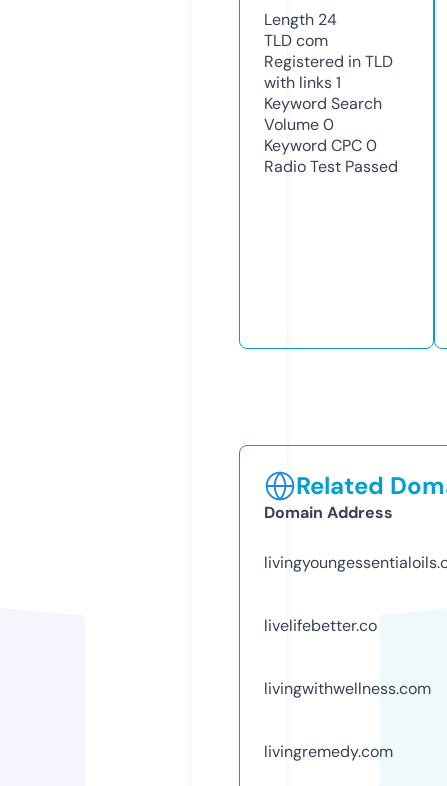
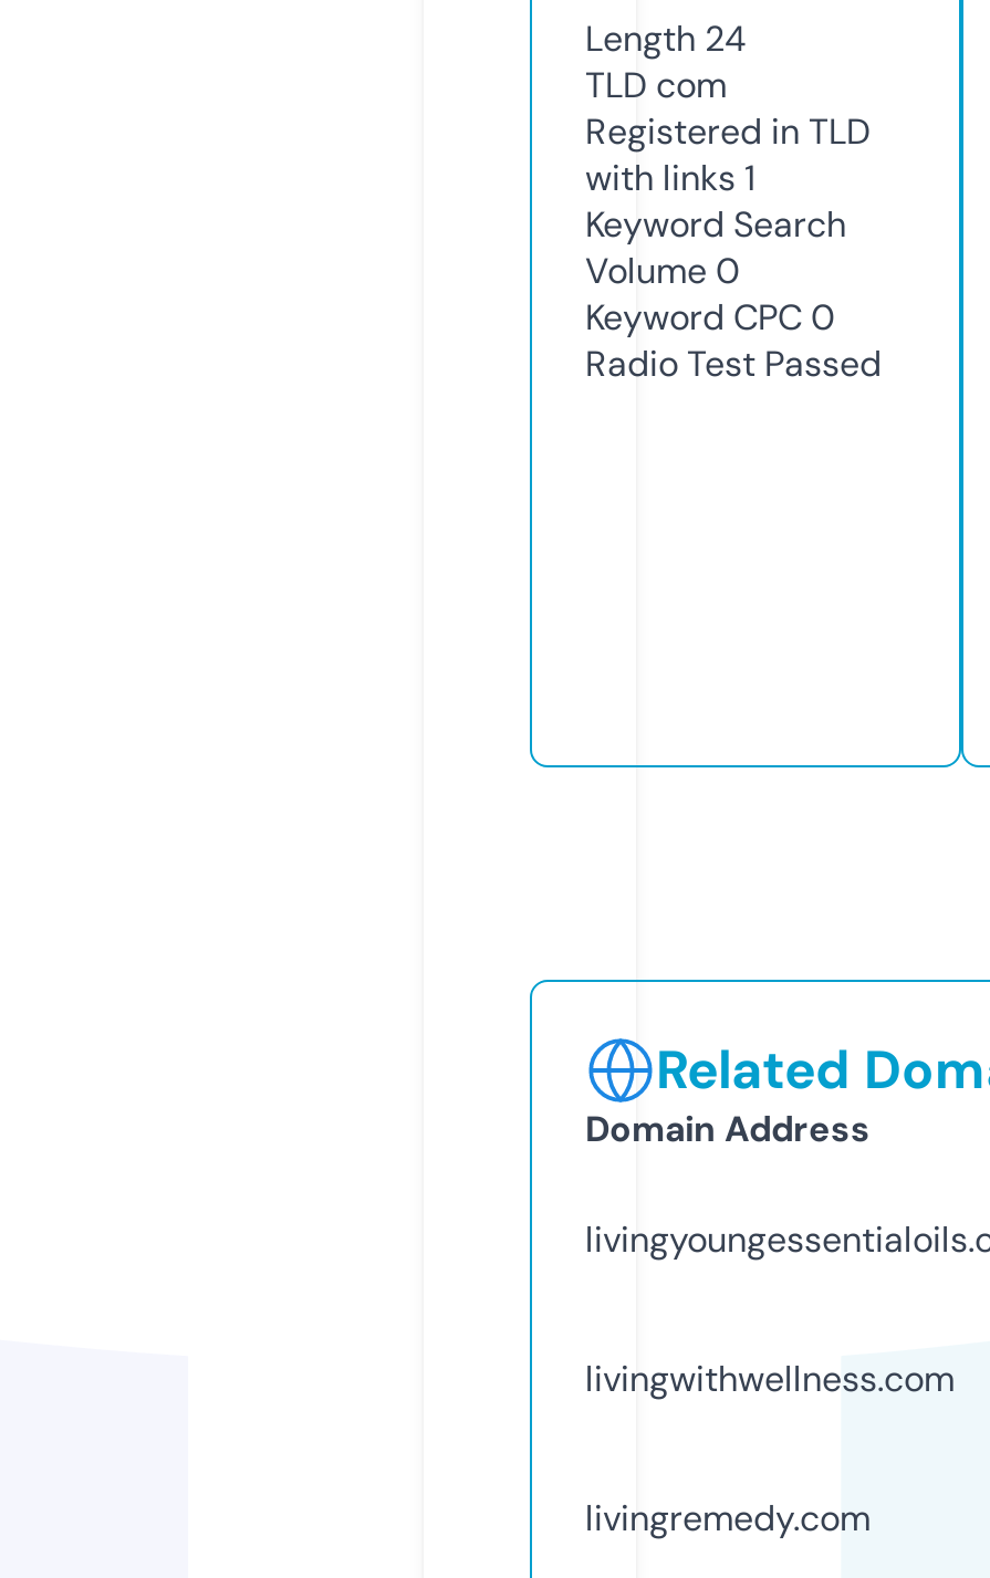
[264,615,377,636] livelifebetter.co -> none

